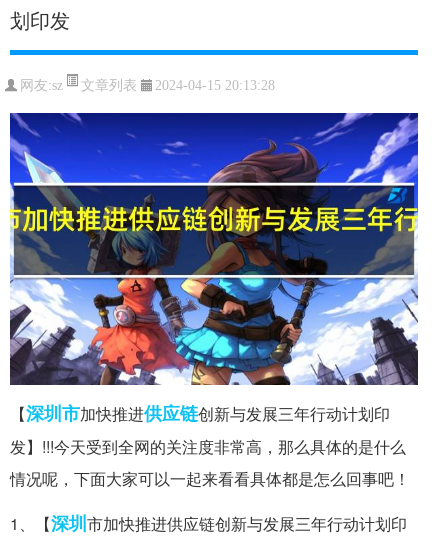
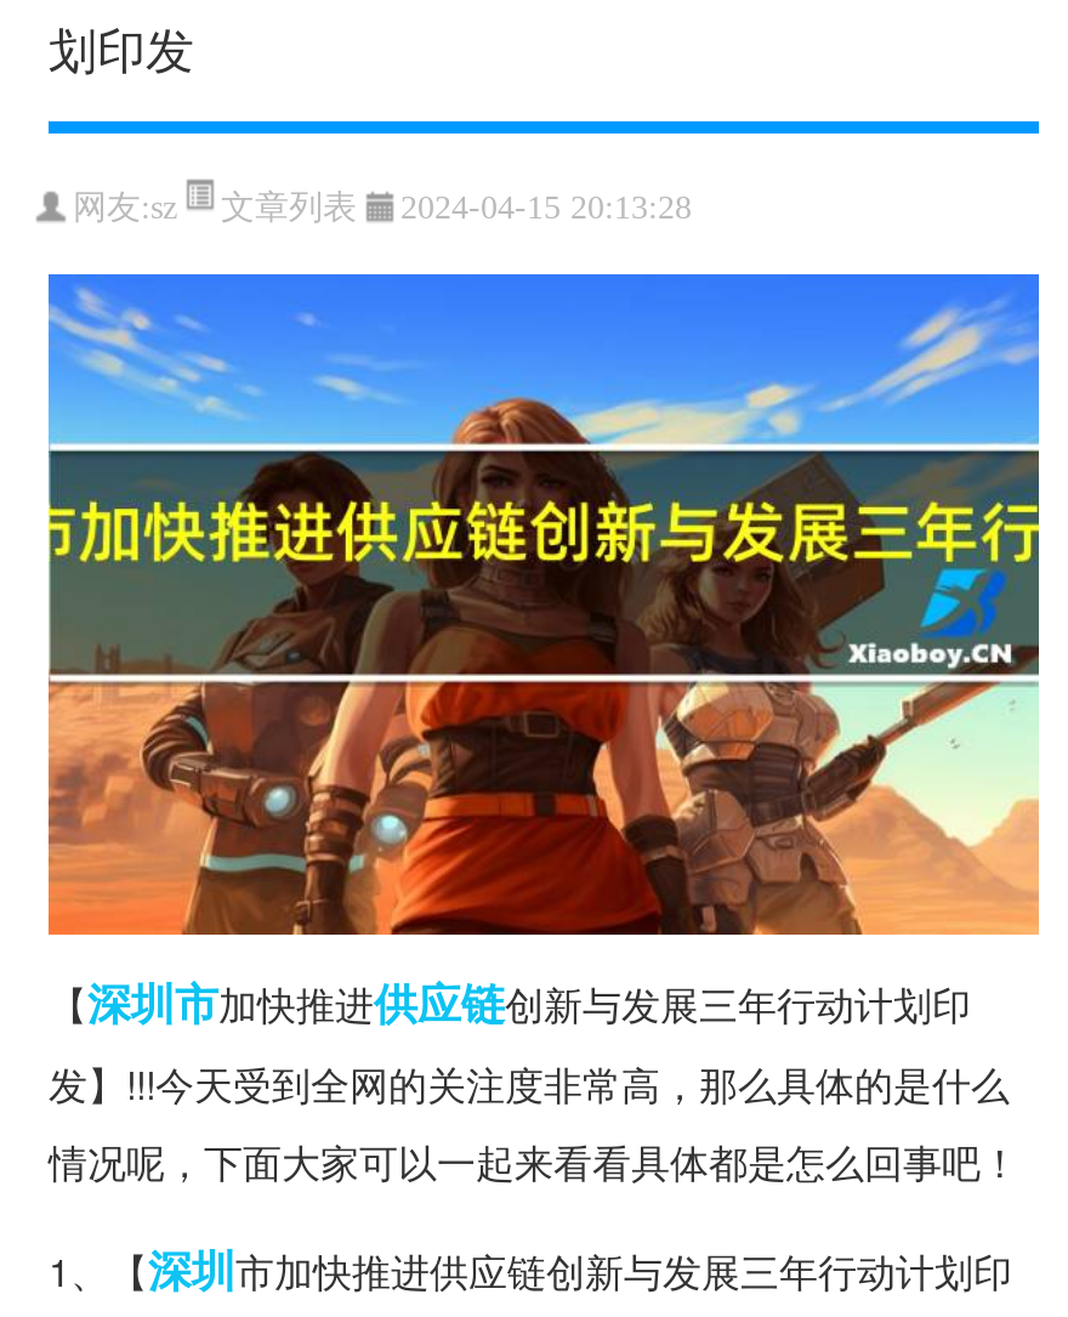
[9,112,419,386] [image] -> [46,272,1041,937] [image]

